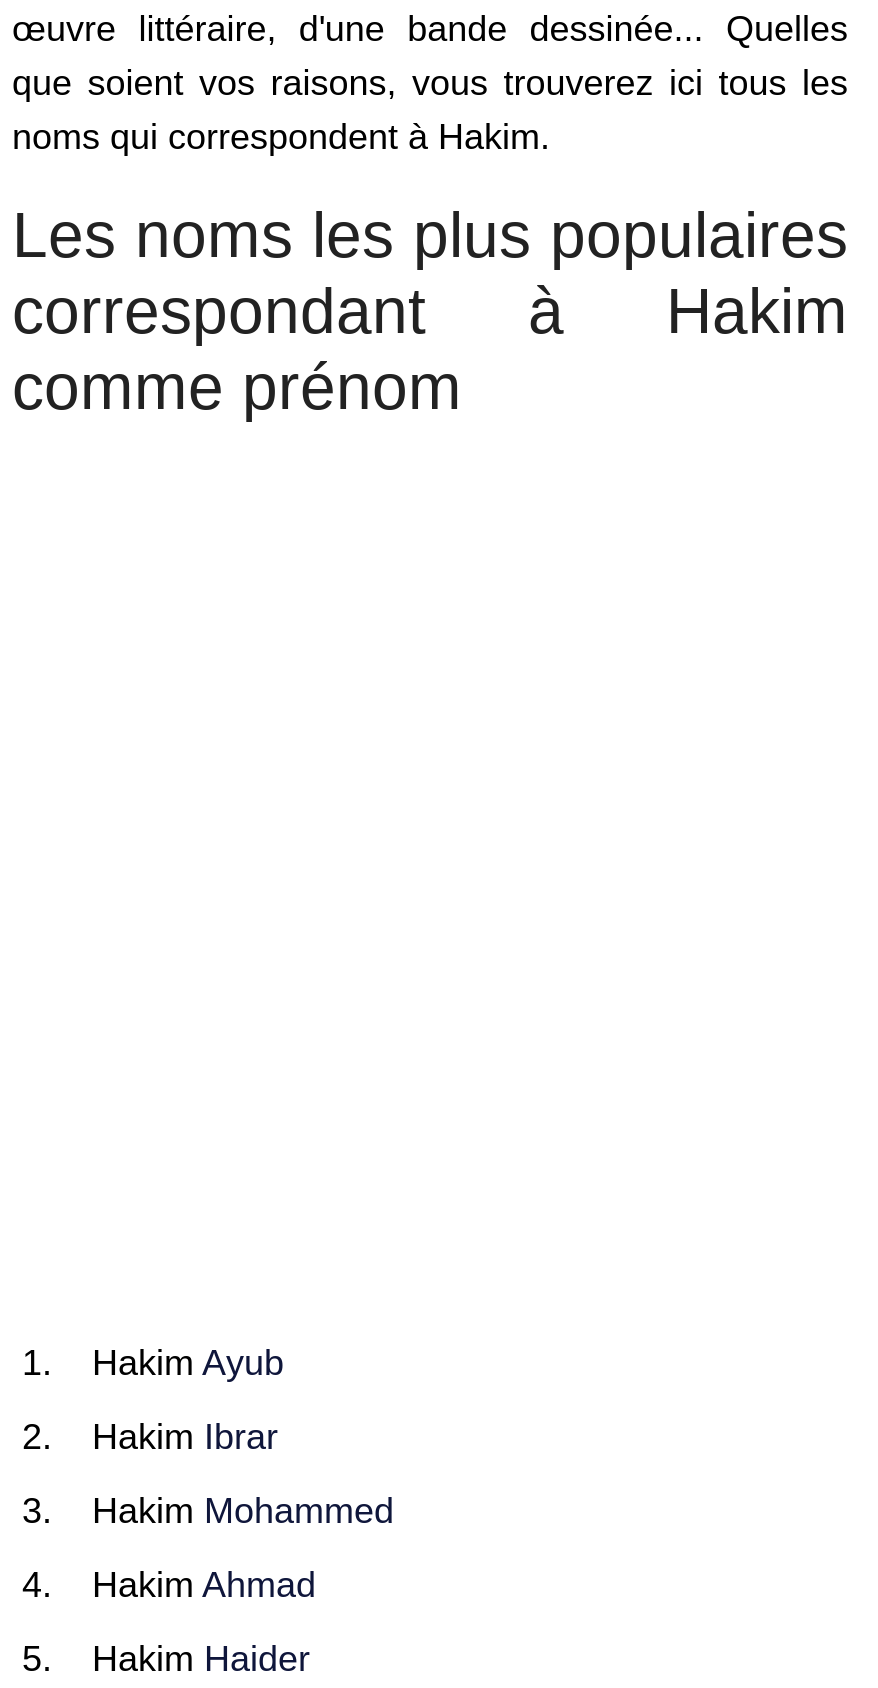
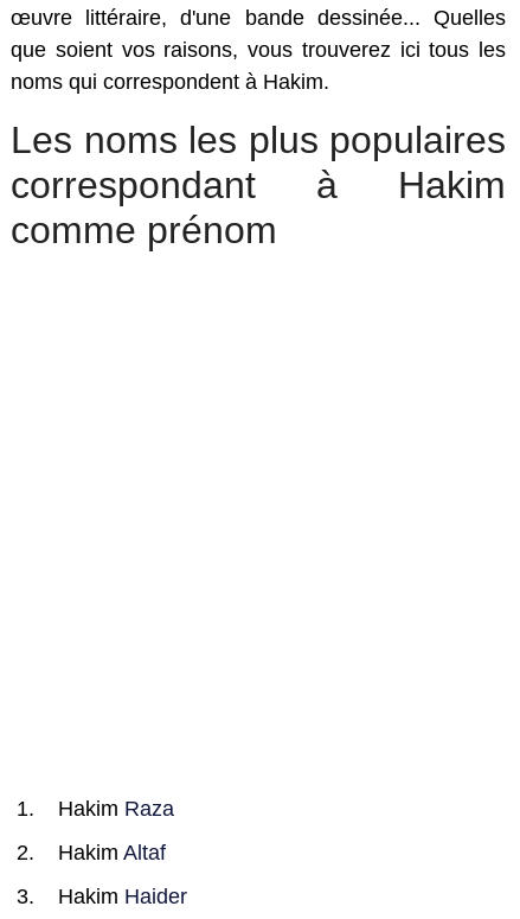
[92,1343,394,1605] Hakim Ayub | Hakim Ibrar | Hakim Mohammed | Hakim Ahmad -> [58,797,174,864] Hakim Raza | Hakim Altaf

